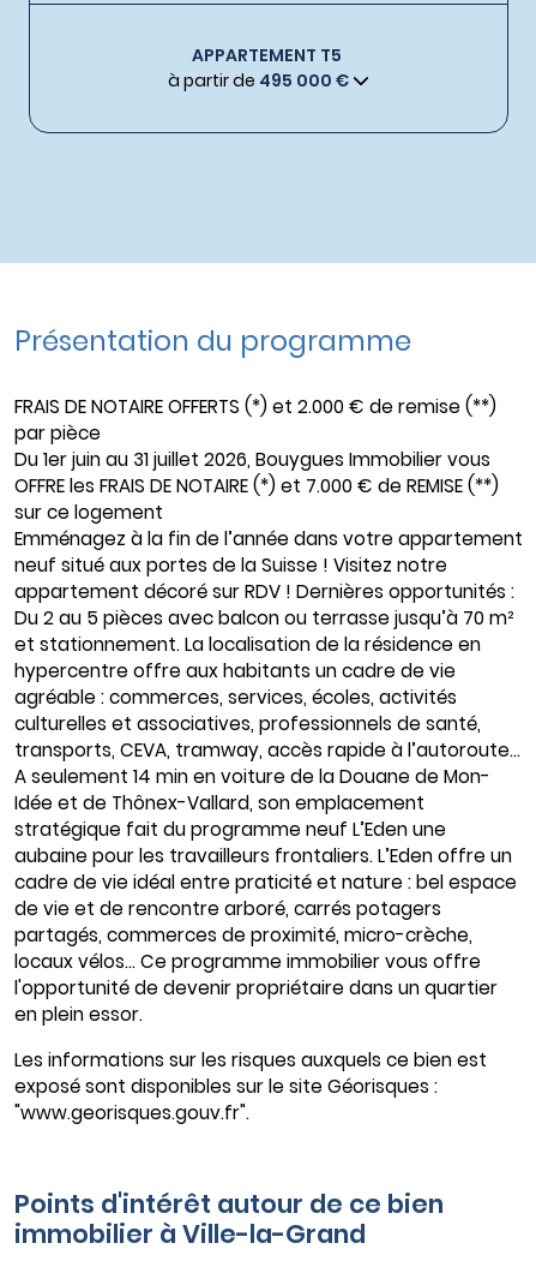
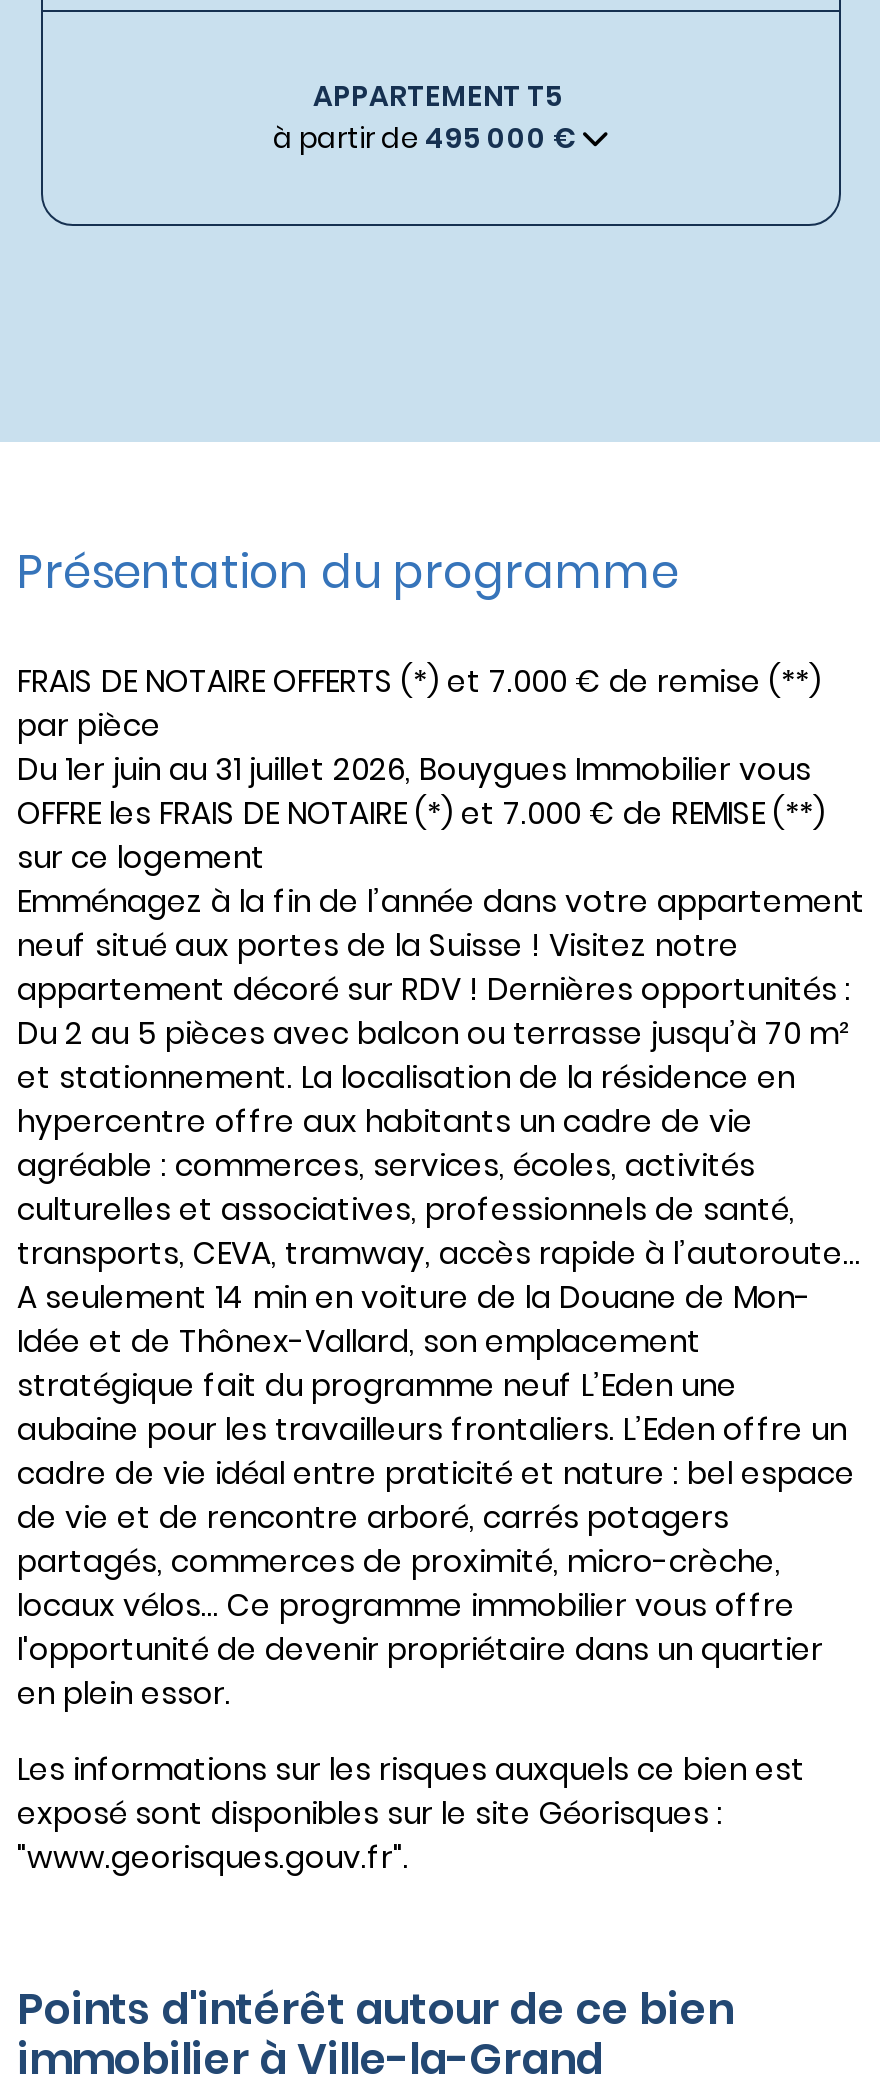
[14,394,496,419] FRAIS DE NOTAIRE OFFERTS (*) et 2.000 € de remise (**) -> [17,660,821,702] FRAIS DE NOTAIRE OFFERTS (*) et 7.000 € de remise (**)

